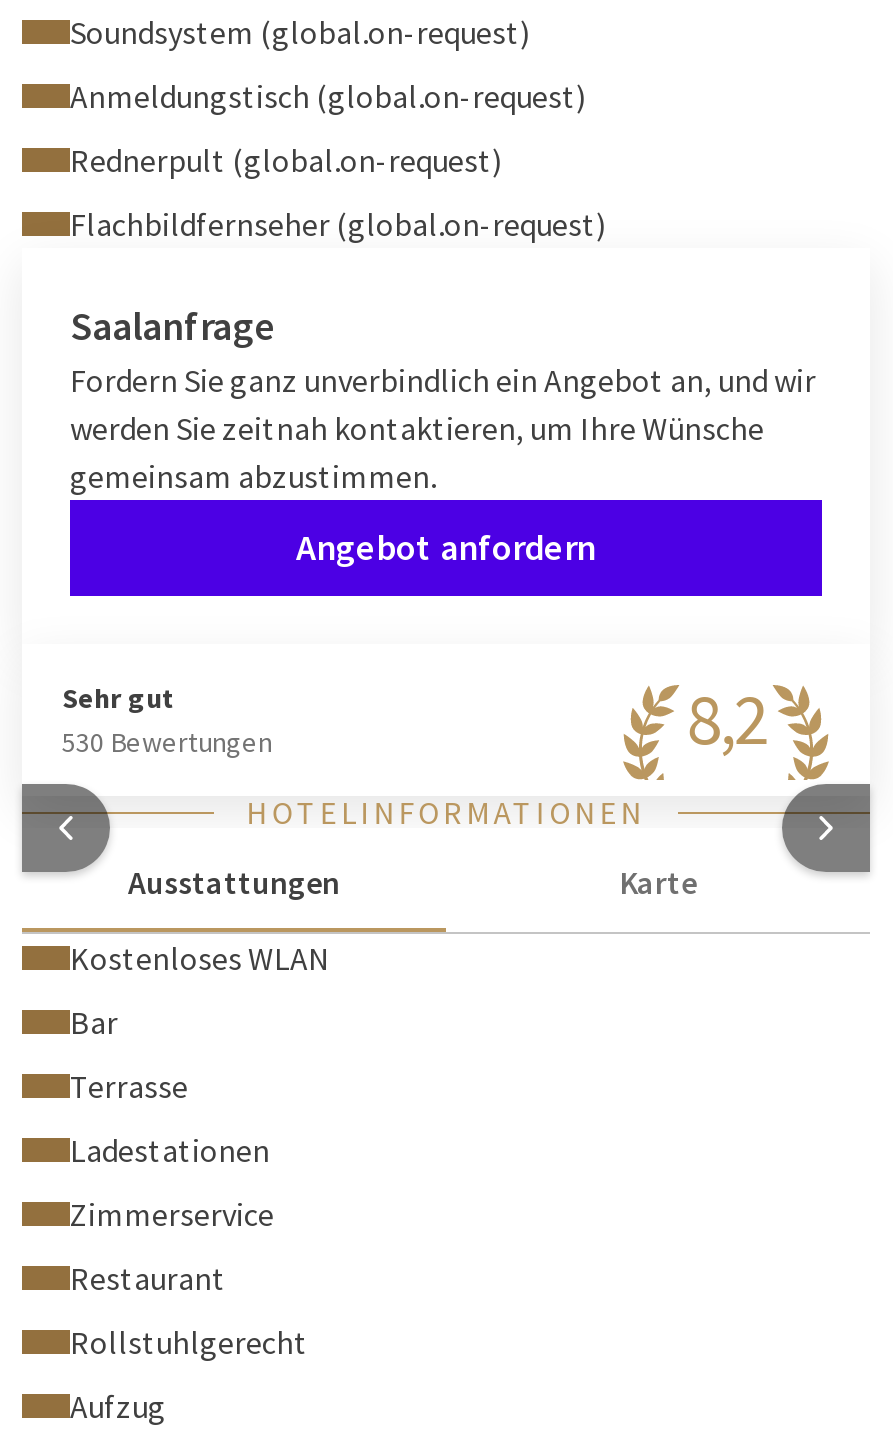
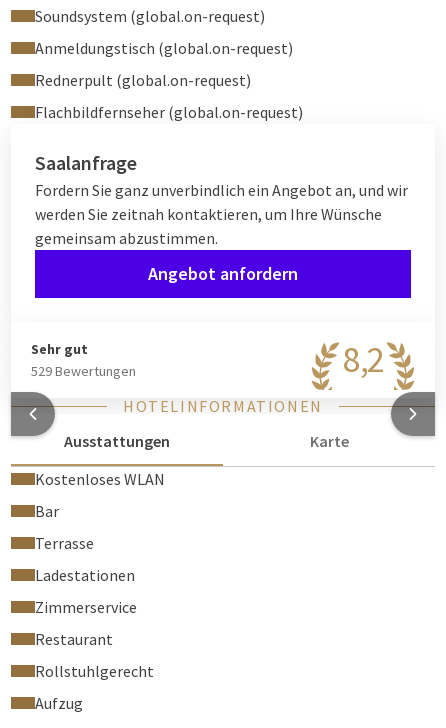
[62,724,272,760] 530 Bewertungen -> [31,362,136,380] 529 Bewertungen

